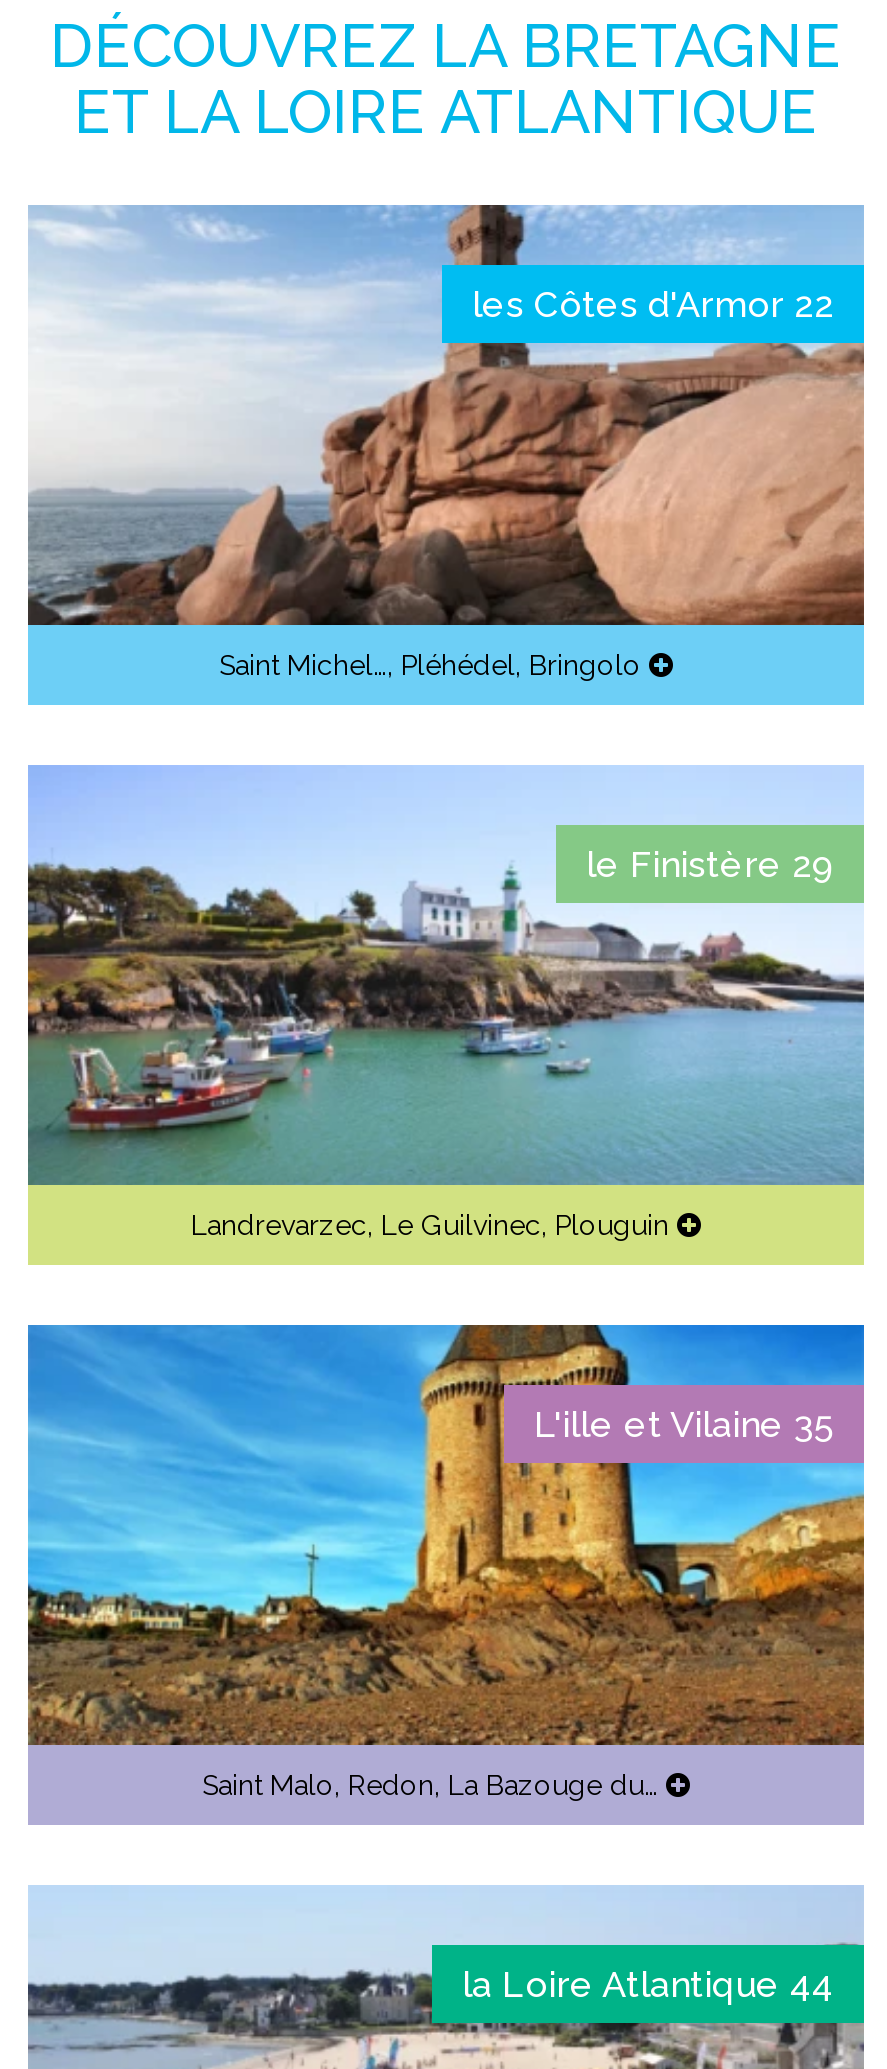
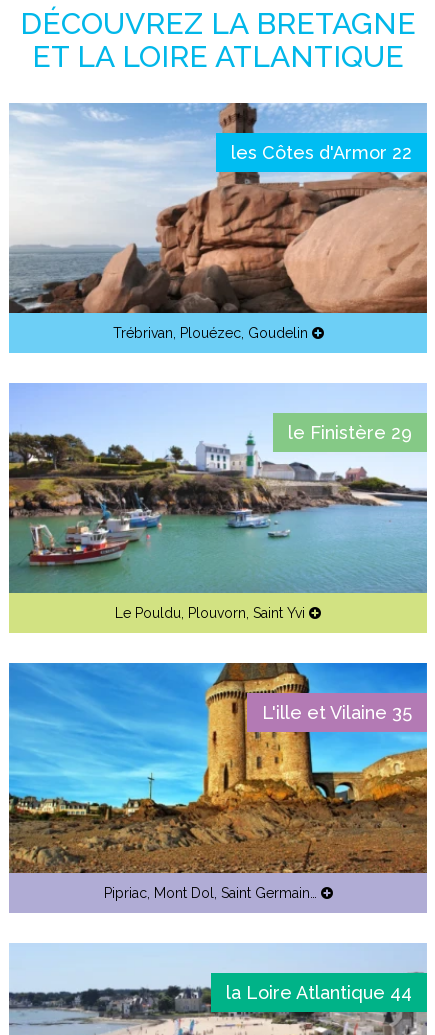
[219,650,641,682] Saint Michel…, Pléhédel, Bringolo -> [112,325,307,341] Trébrivan, Plouézec, Goudelin
[191,1210,669,1242] Landrevarzec, Le Guilvinec, Plouguin -> [115,605,305,621] Le Pouldu, Plouvorn, Saint Yvi
[202,1770,658,1802] Saint Malo, Redon, La Bazouge du… -> [103,885,316,901] Pipriac, Mont Dol, Saint Germain…

